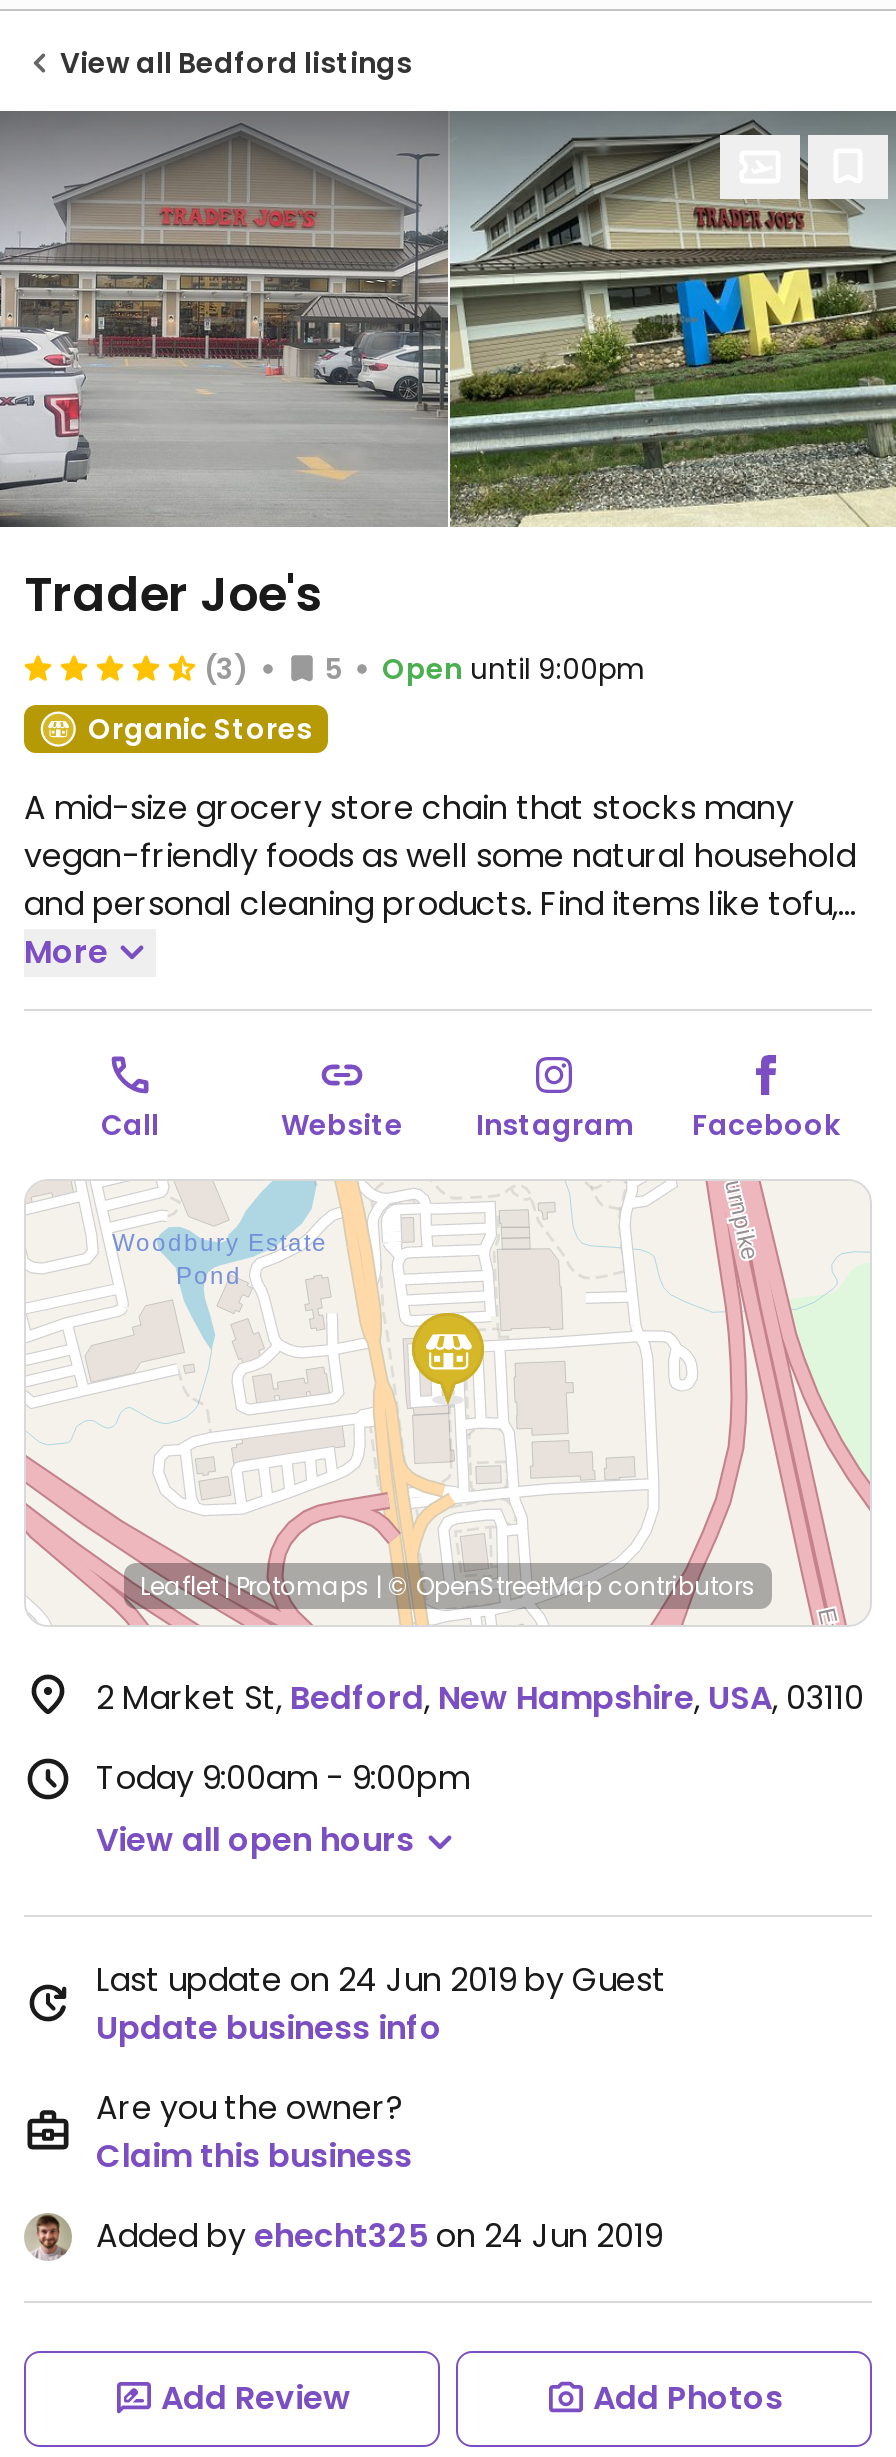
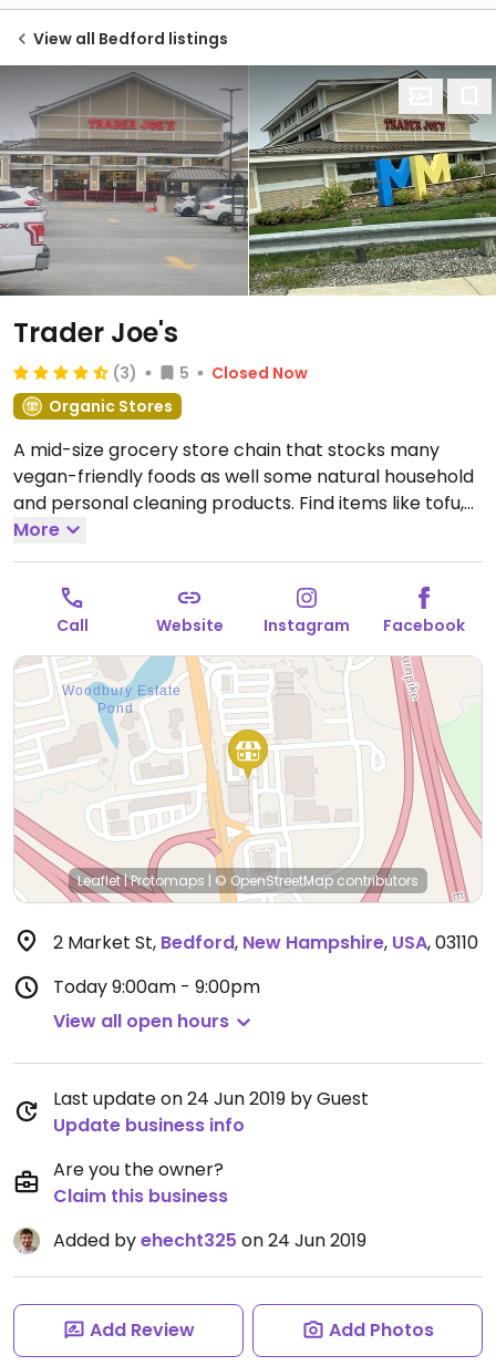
[382,648,646,688] Open until 9:00pm -> [211,362,308,384] Closed Now

